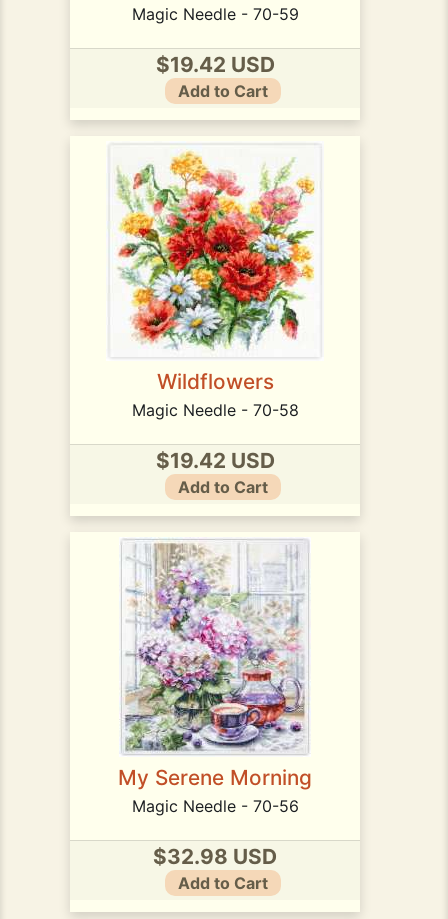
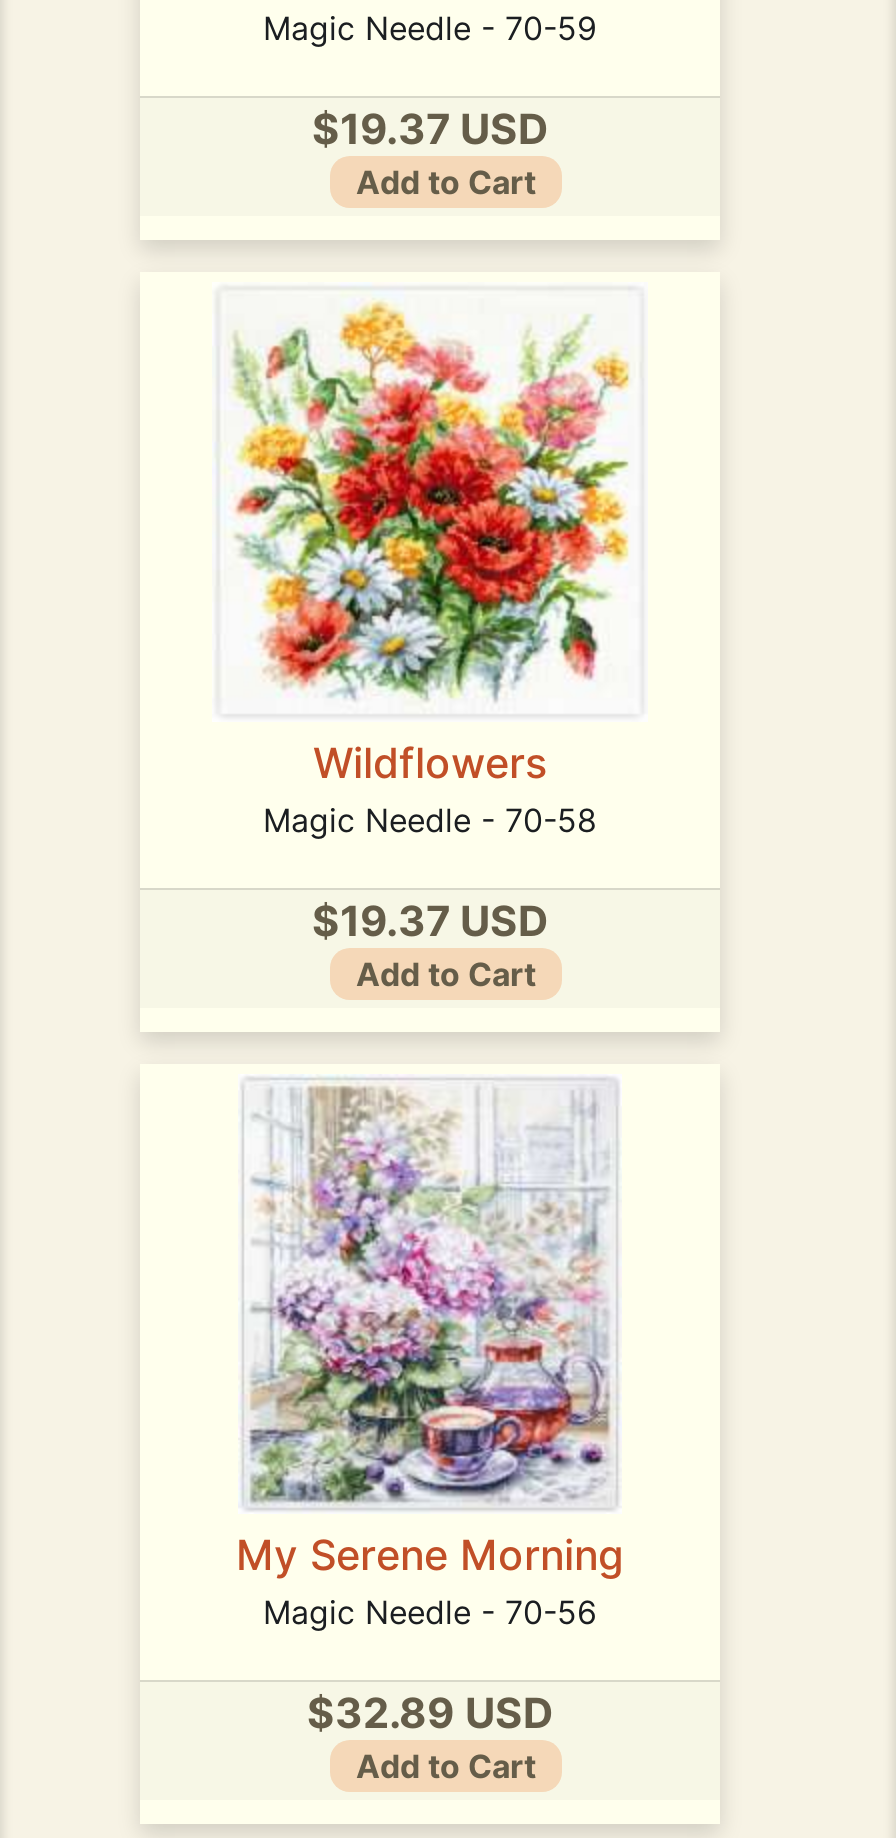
[155,52,274,77] $19.42 USD -> [312,103,548,153] $19.37 USD
[155,448,274,473] $19.42 USD -> [312,895,548,945] $19.37 USD
[153,844,277,869] $32.98 USD -> [307,1687,553,1737] $32.89 USD

